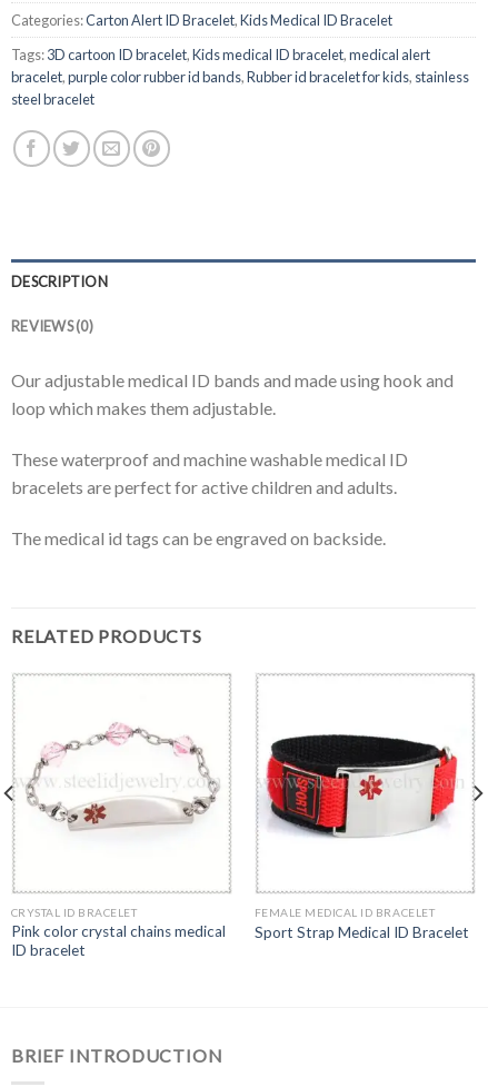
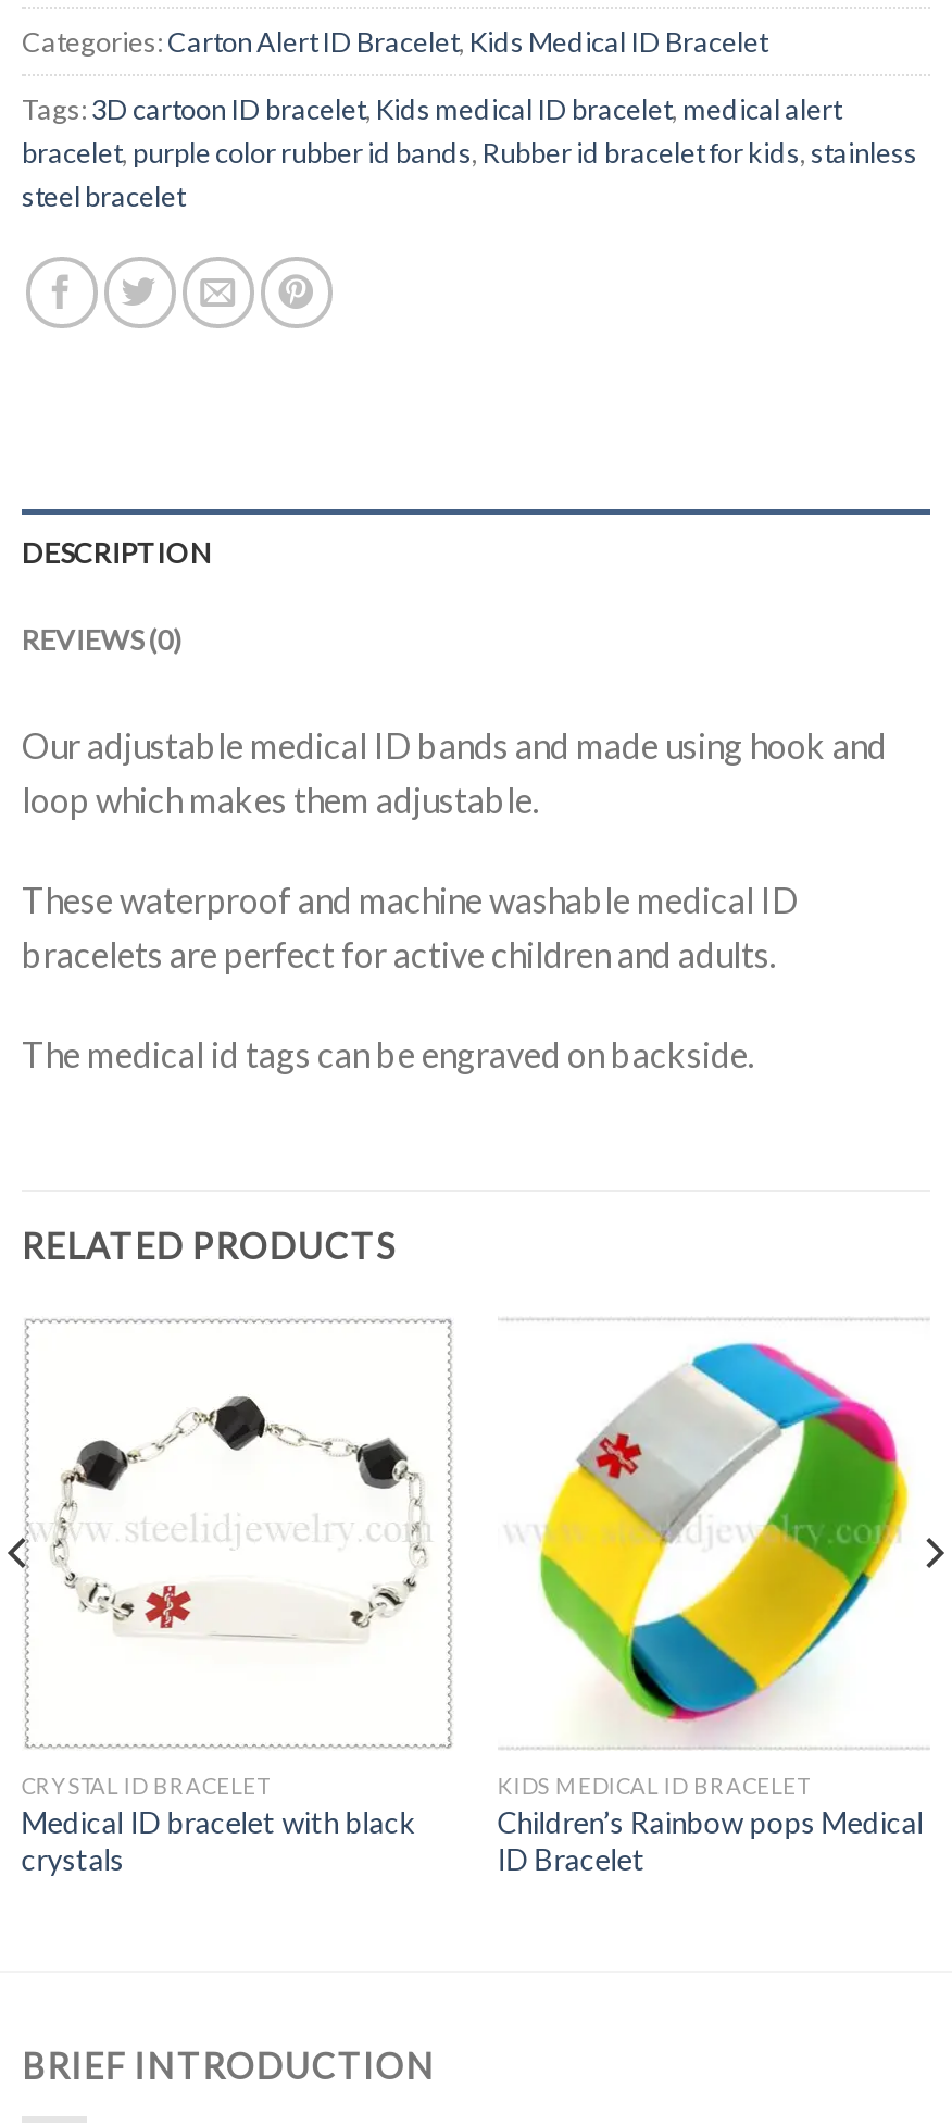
[254,678,469,941] [image] | FEMALE MEDICAL ID BRACELET | Sport Strap Medical ID Bracelet -> [497,1340,923,1877] [image] | KIDS MEDICAL ID BRACELET | Children’s Rainbow pops Medical | ID Bracelet
[28,713,216,831] [image] -> [57,1394,424,1638] [image]
[11,922,225,959] Pink color crystal chains medical | ID bracelet -> [21,1805,415,1877] Medical ID bracelet with black | crystals

